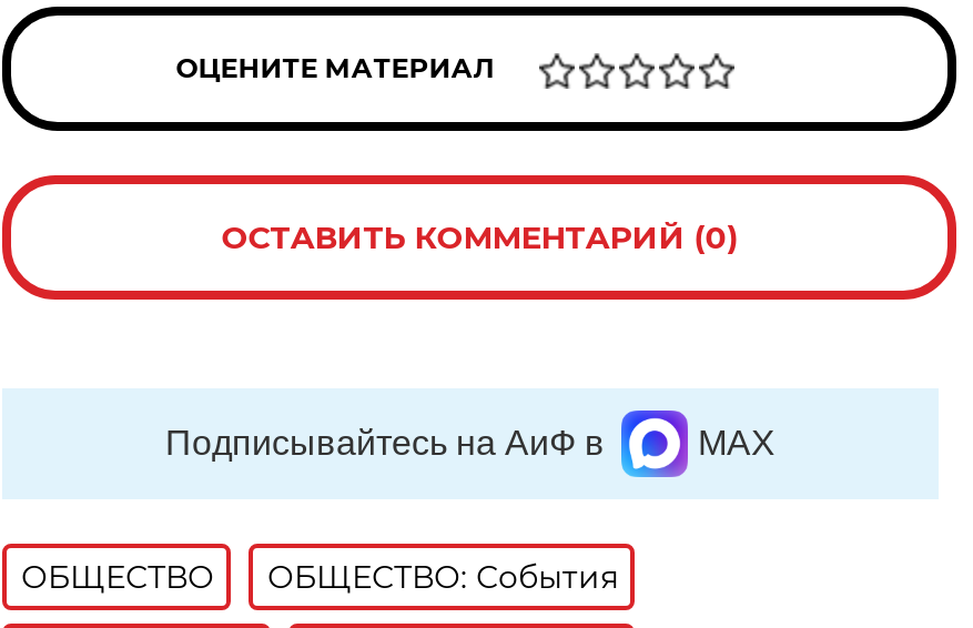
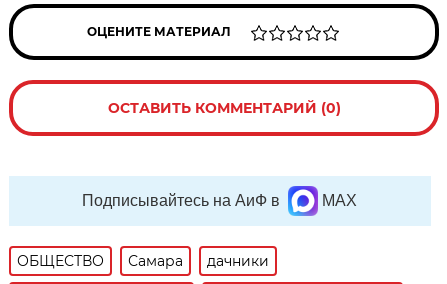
[267,557,618,597] ОБЩЕСТВО: События -> [128,252,269,270] Самара | дачники

